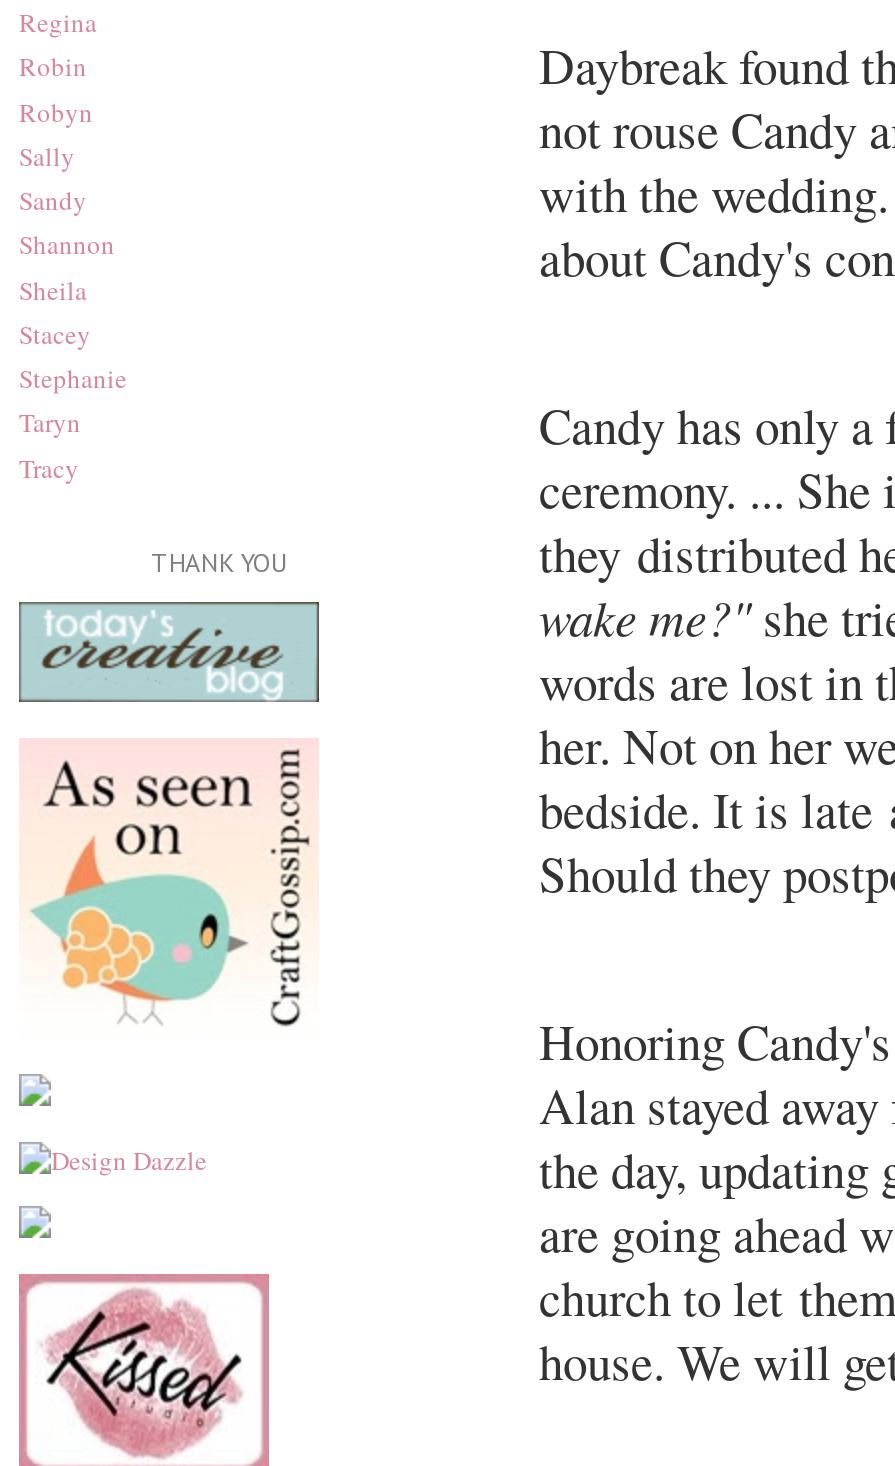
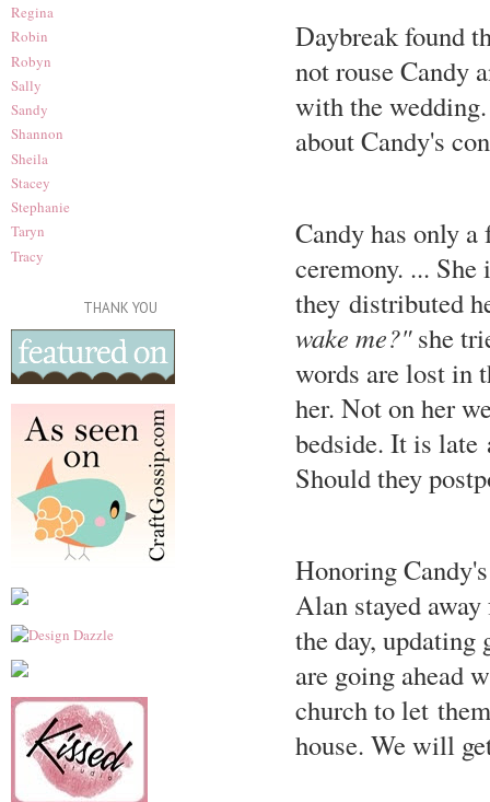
[17,610,319,704] [image] -> [10,336,175,385] [image]

